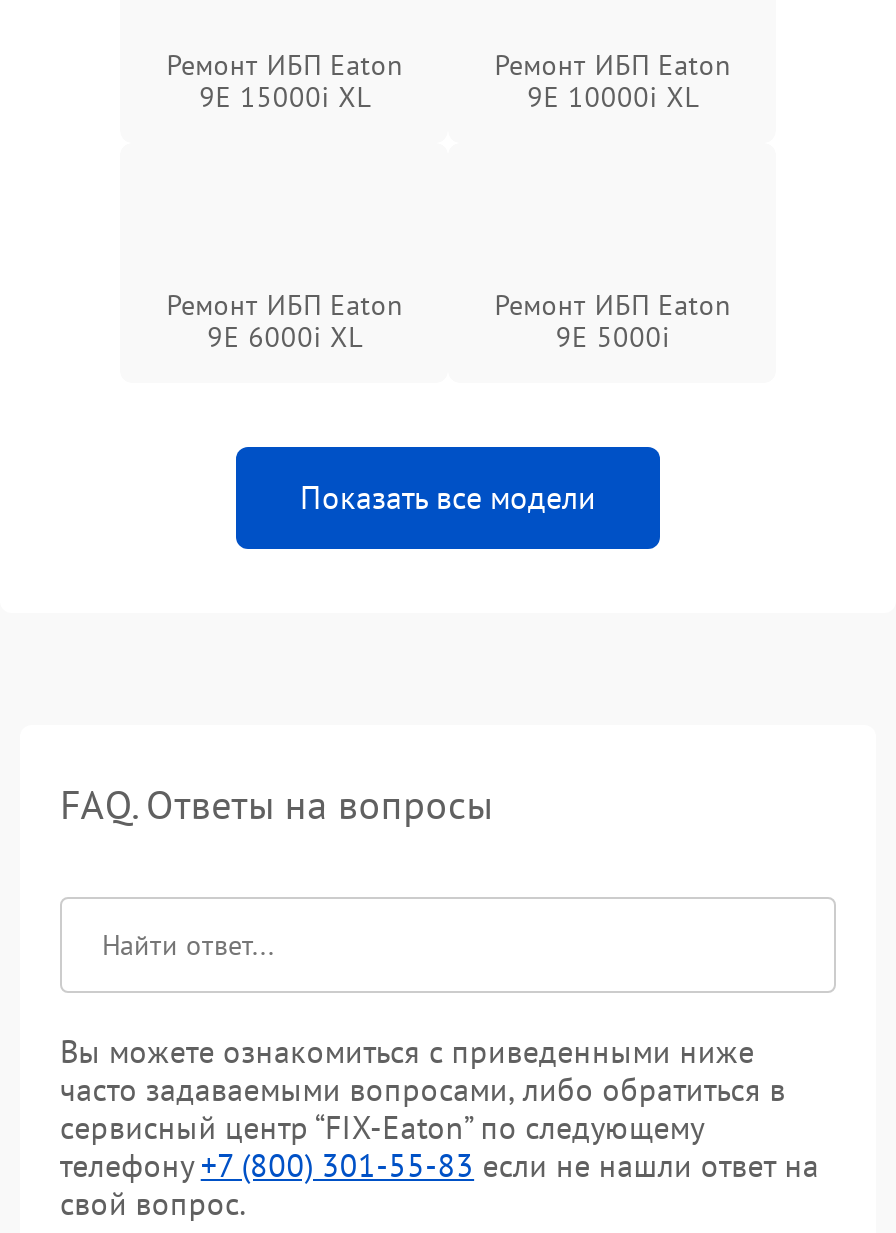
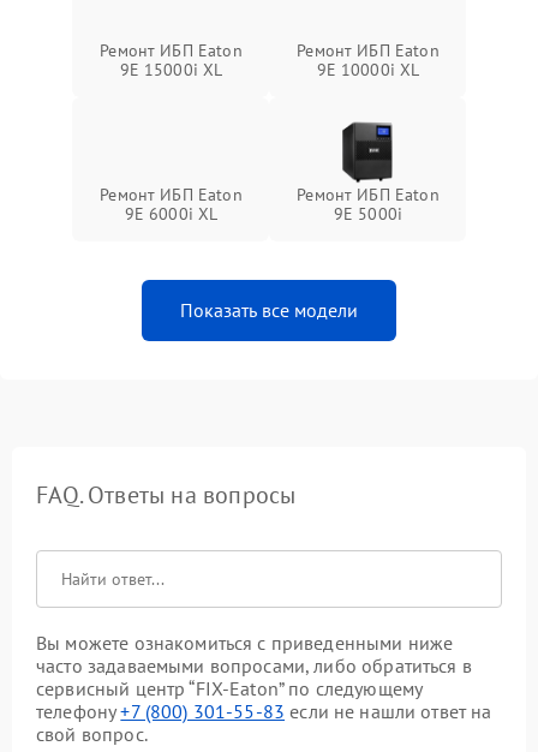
none -> [341,121,394,180] [image]

